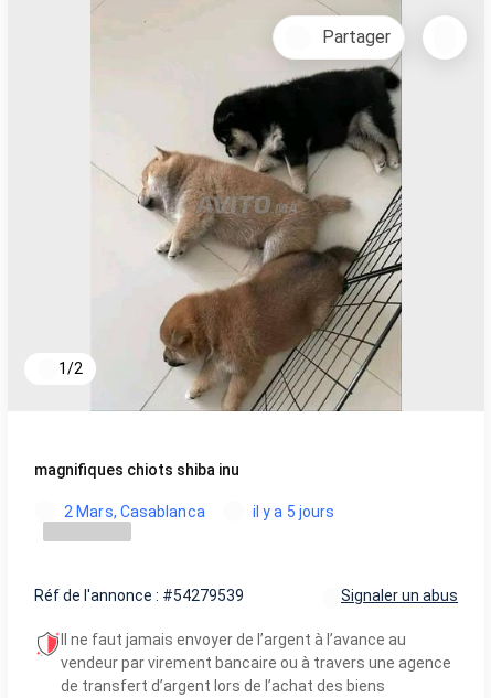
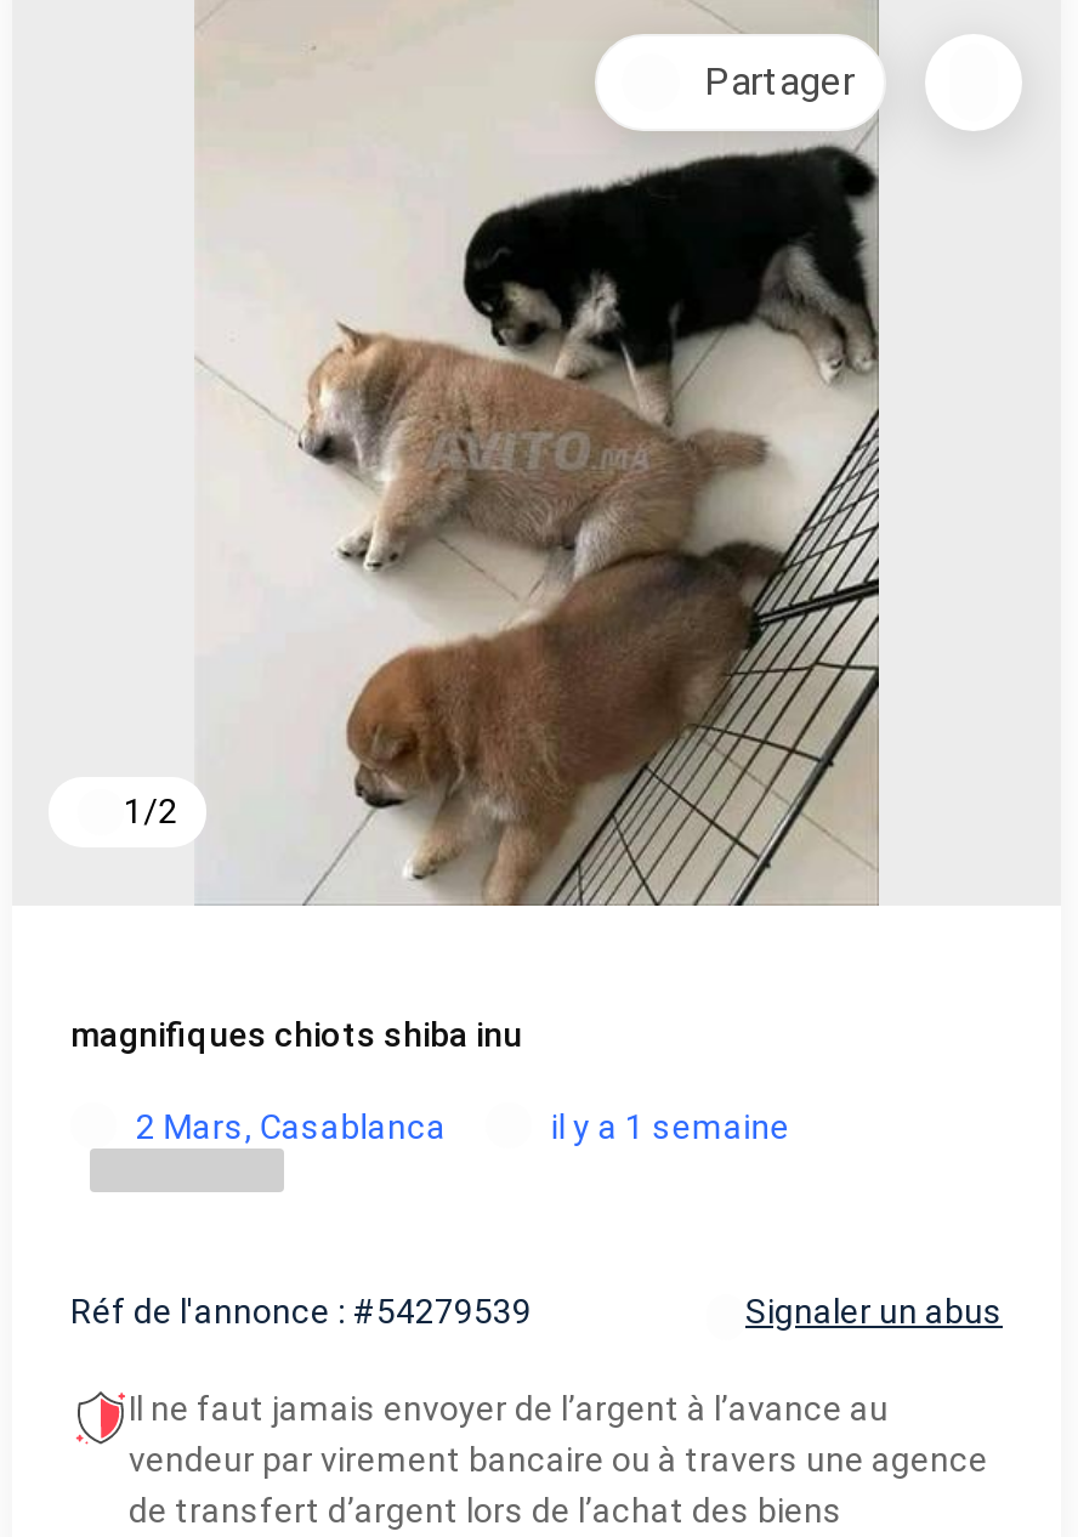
[252,502,335,520] il y a 5 jours -> [551,1106,790,1145] il y a 1 semaine

